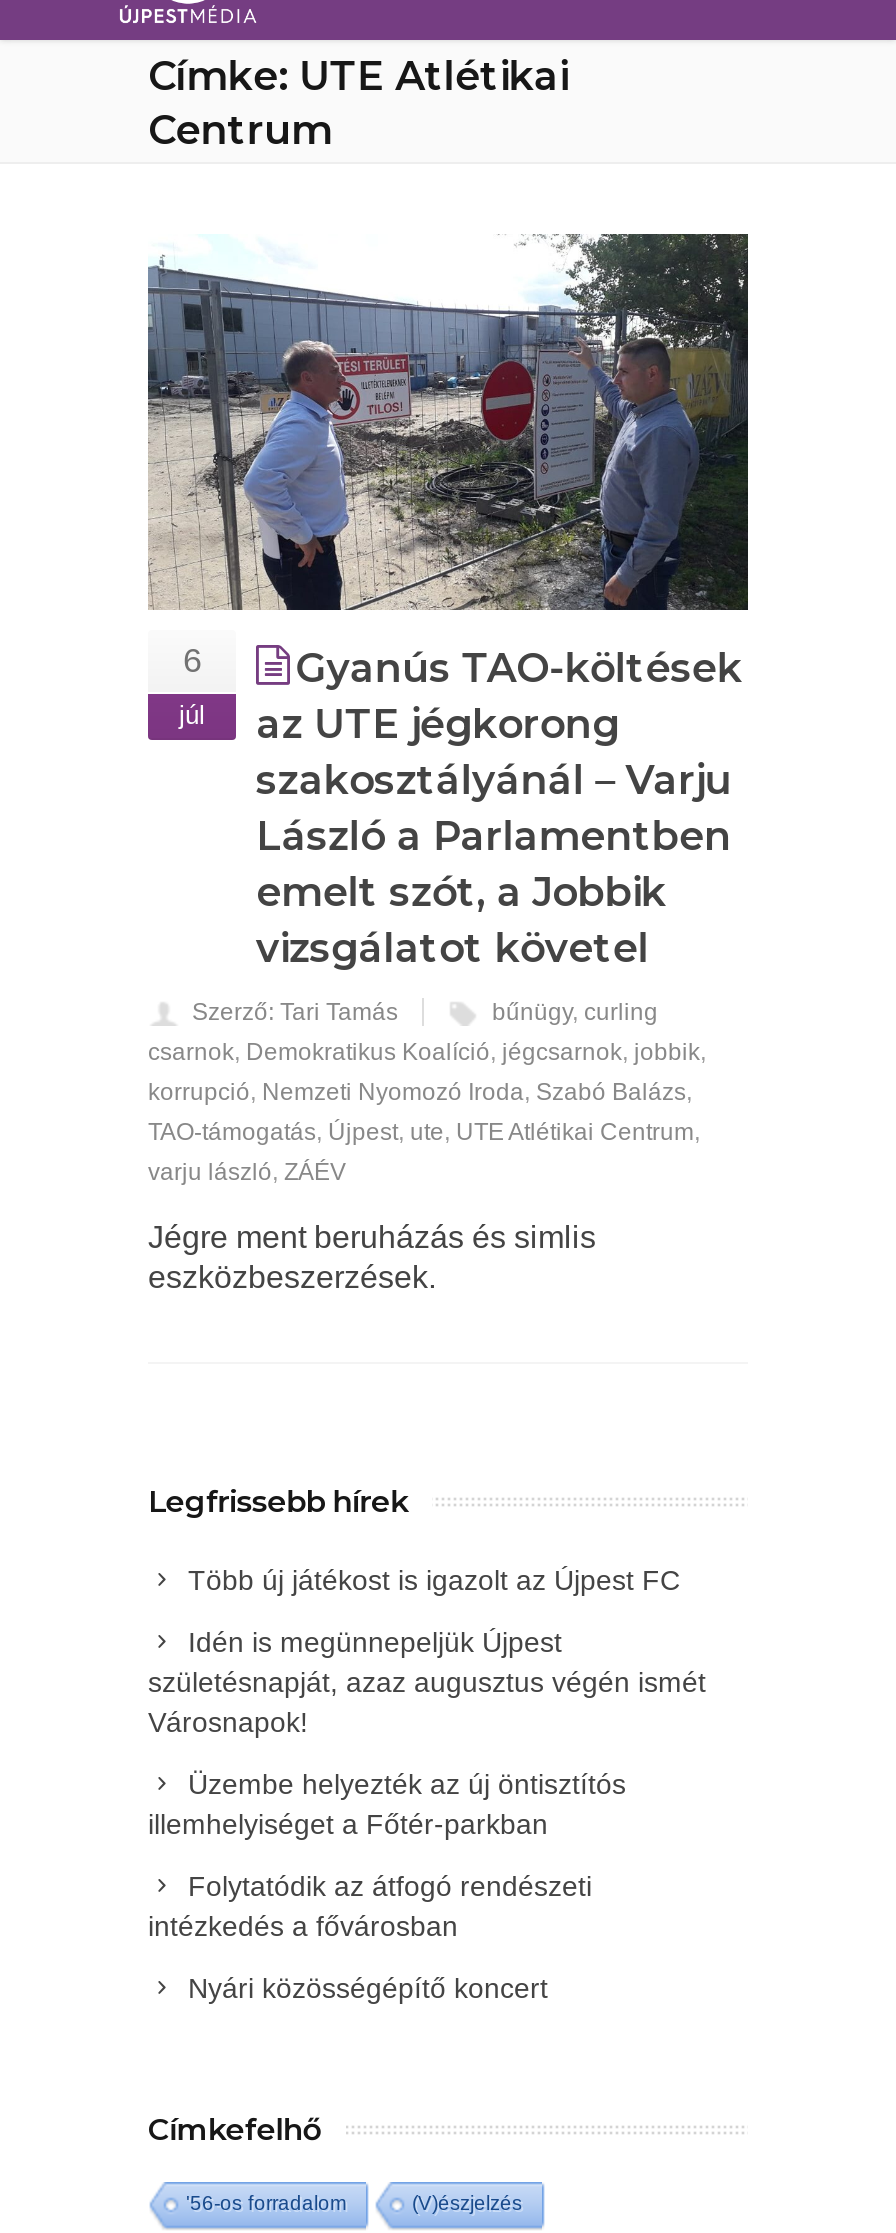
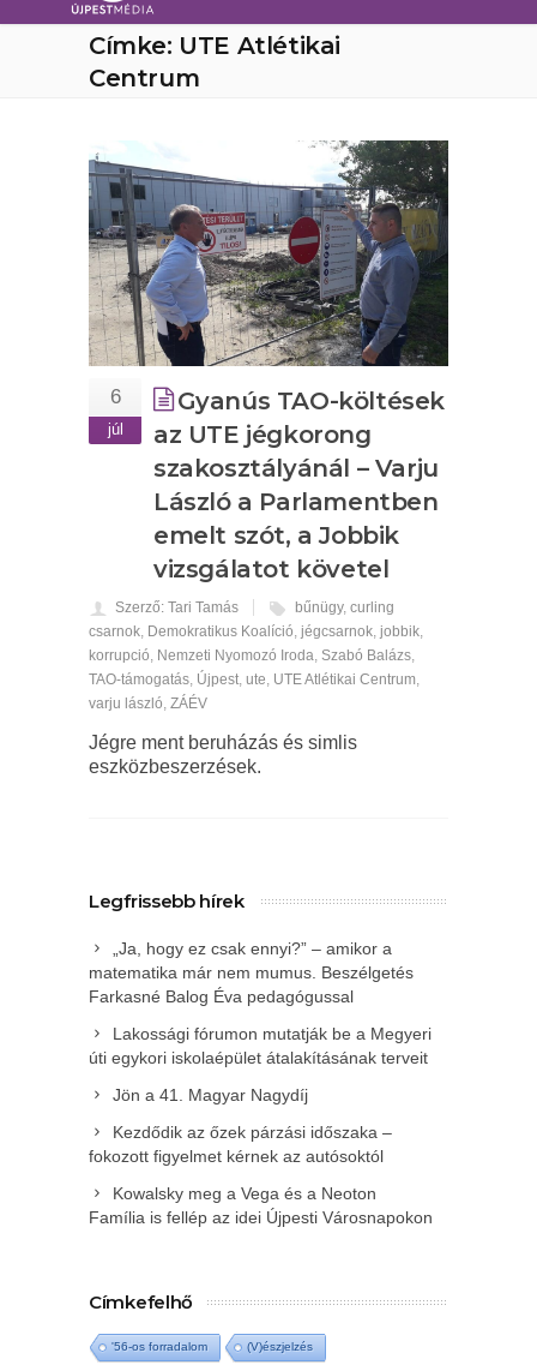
[188,1563,680,1595] Több új játékost is igazolt az Újpest FC -> [89,938,414,1005] „Ja, hogy ez csak ennyi?” – amikor a | matematika már nem mumus. Beszélgetés | Farkasné Balog Éva pedagógussal
[148,1625,706,1737] Idén is megünnepeljük Újpest | születésnapját, azaz augusztus végén ismét | Városnapok! -> [89,1023,432,1067] Lakossági fórumon mutatják be a Megyeri | úti egykori iskolaépület átalakításának terveit
[148,1767,626,1839] Üzembe helyezték az új öntisztítós | illemhelyiséget a Főtér-parkban -> [113,1085,308,1104] Jön a 41. Magyar Nagydíj
[148,1869,592,1941] Folytatódik az átfogó rendészeti | intézkedés a fővárosban -> [89,1122,392,1165] Kezdődik az őzek párzási időszaka – | fokozott figyelmet kérnek az autósoktól
[188,1971,548,2003] Nyári közösségépítő koncert -> [89,1183,433,1226] Kowalsky meg a Vega és a Neoton | Família is fellép az idei Újpesti Városnapokon

